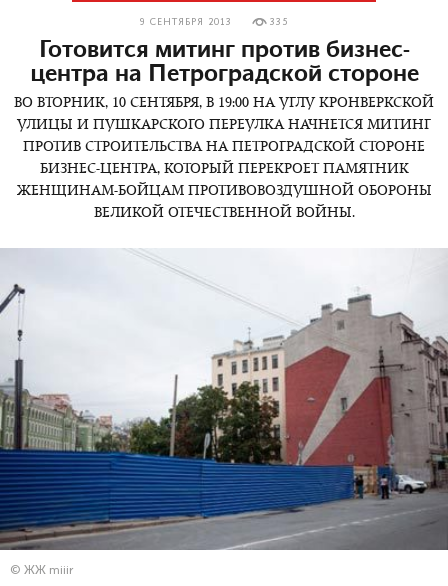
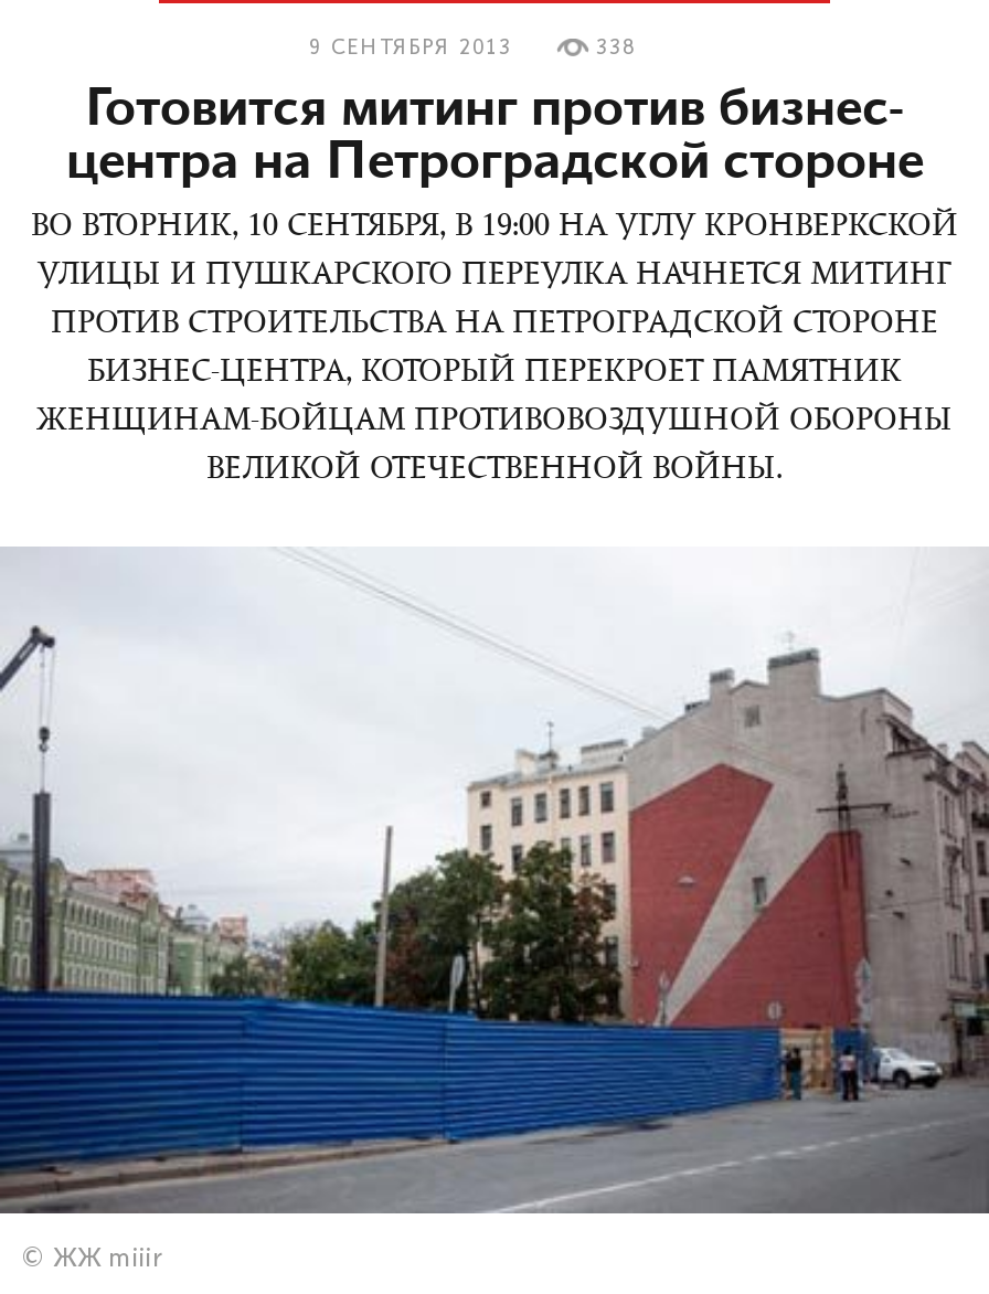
[270,17,288,28] 335 -> [596,36,636,61] 338

